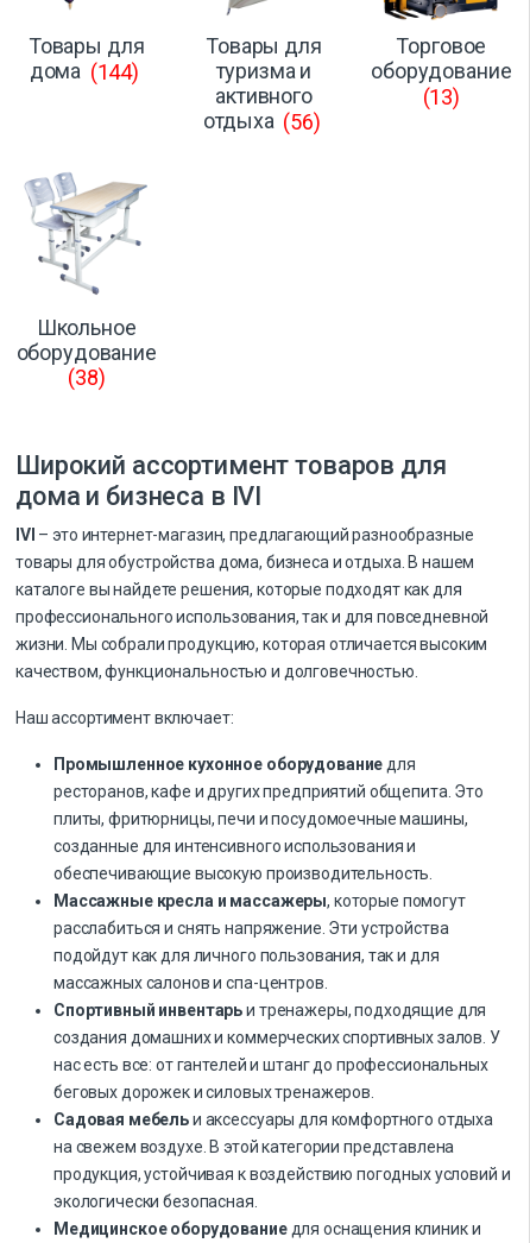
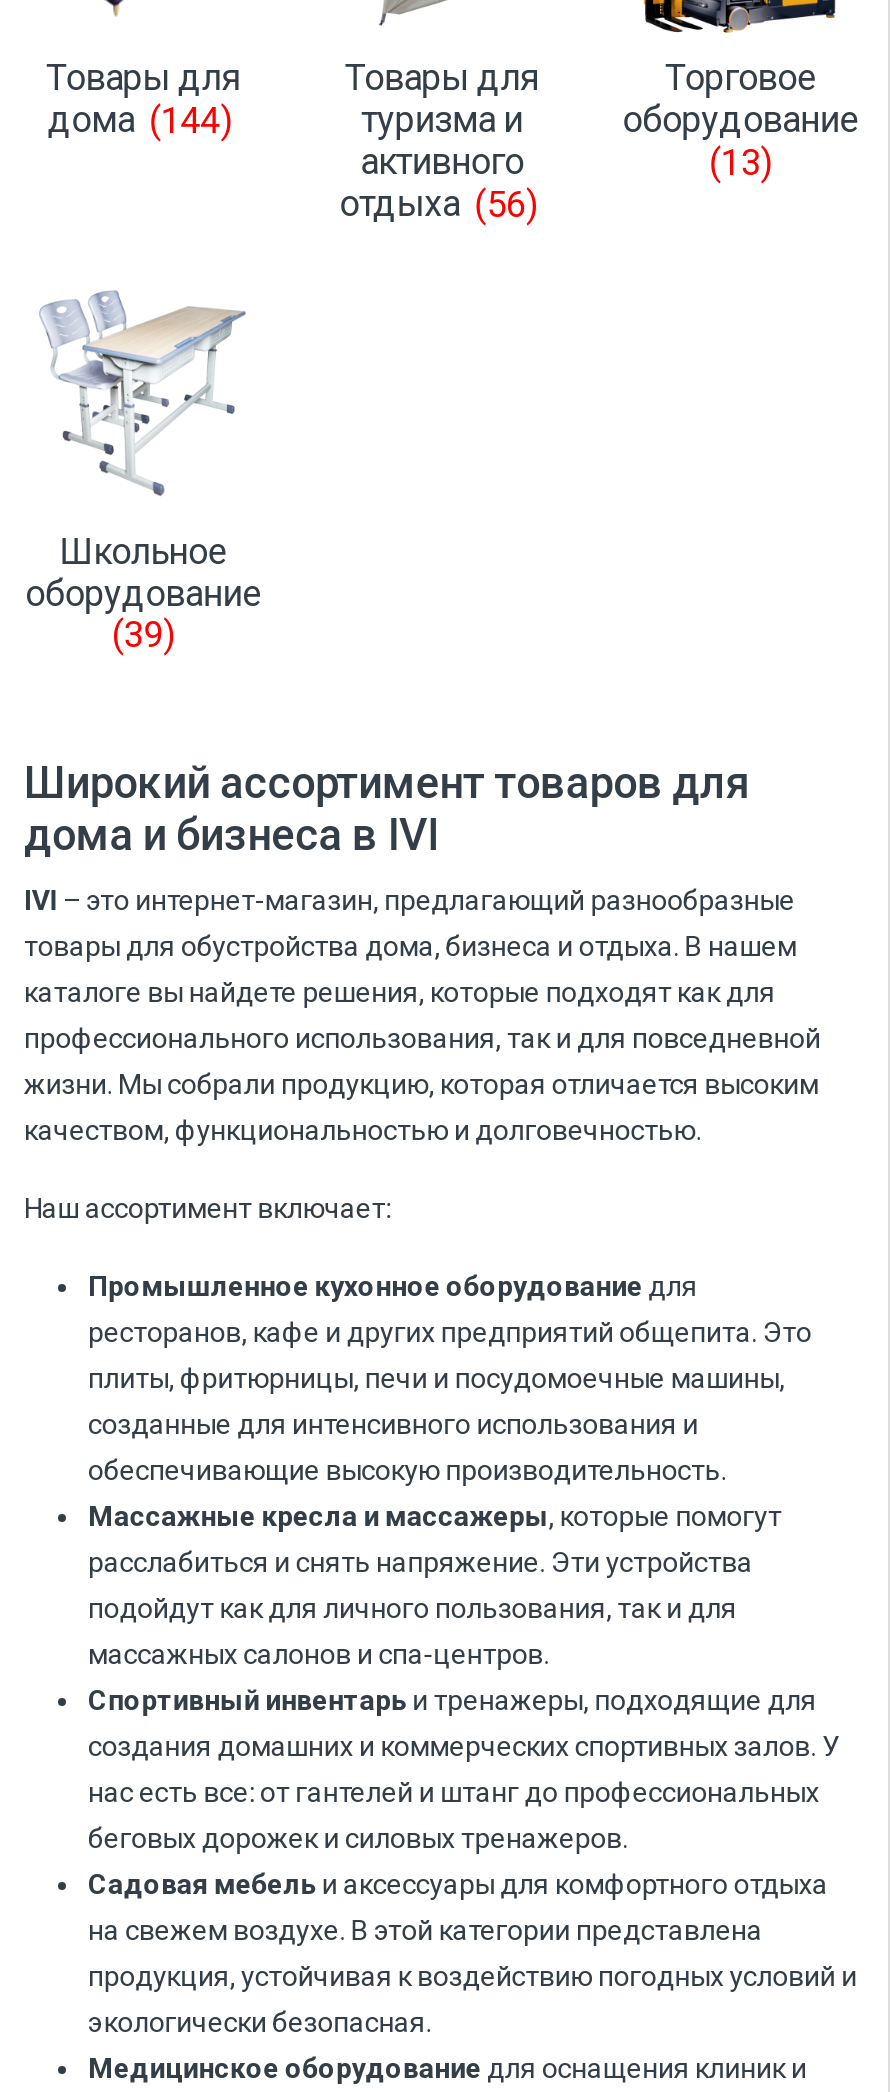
[68,364,105,389] (38) -> [112,613,175,655] (39)

